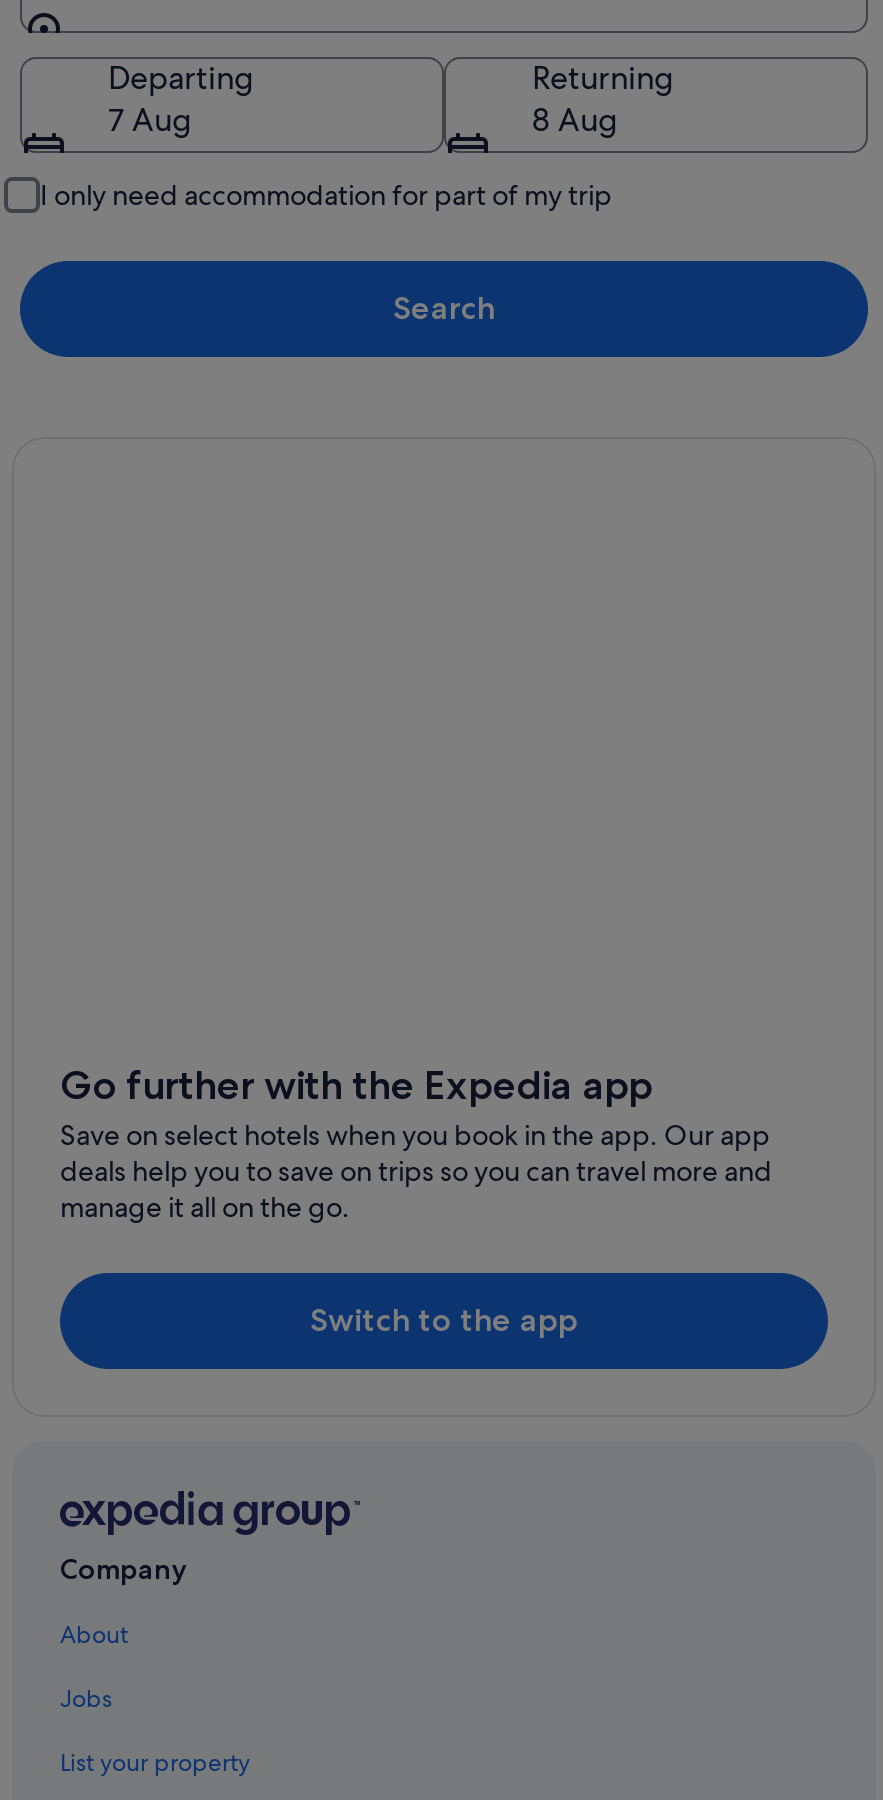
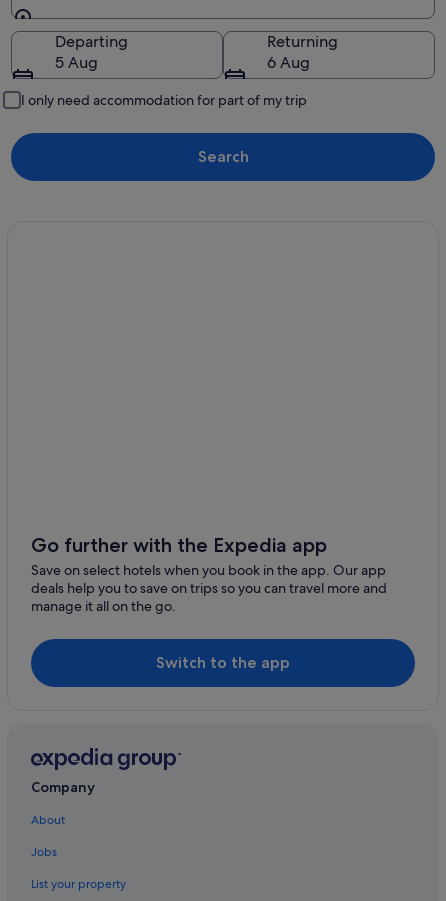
[108,98,192,140] 7 Aug -> [55,52,98,73] 5 Aug
[532,98,618,140] 8 Aug -> [267,52,310,73] 6 Aug

